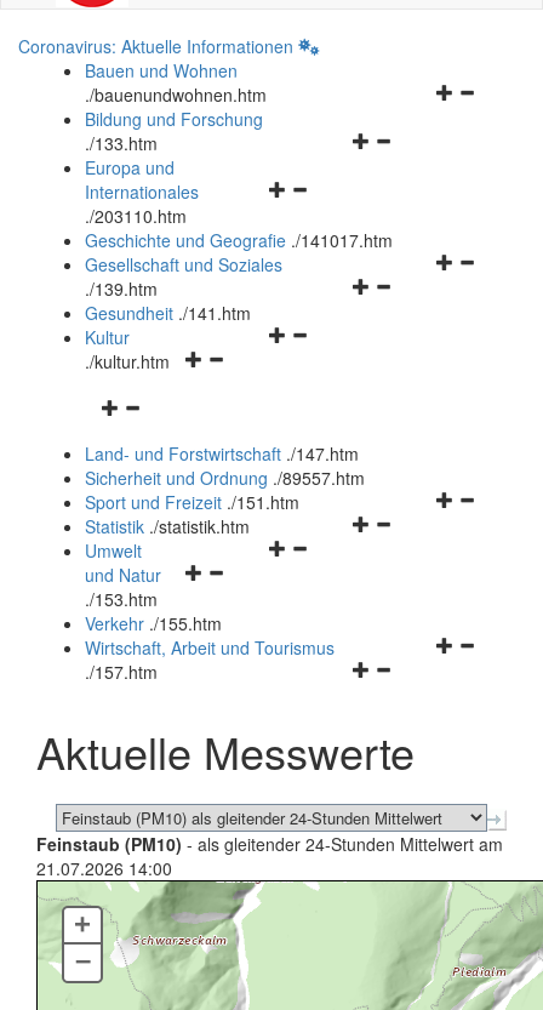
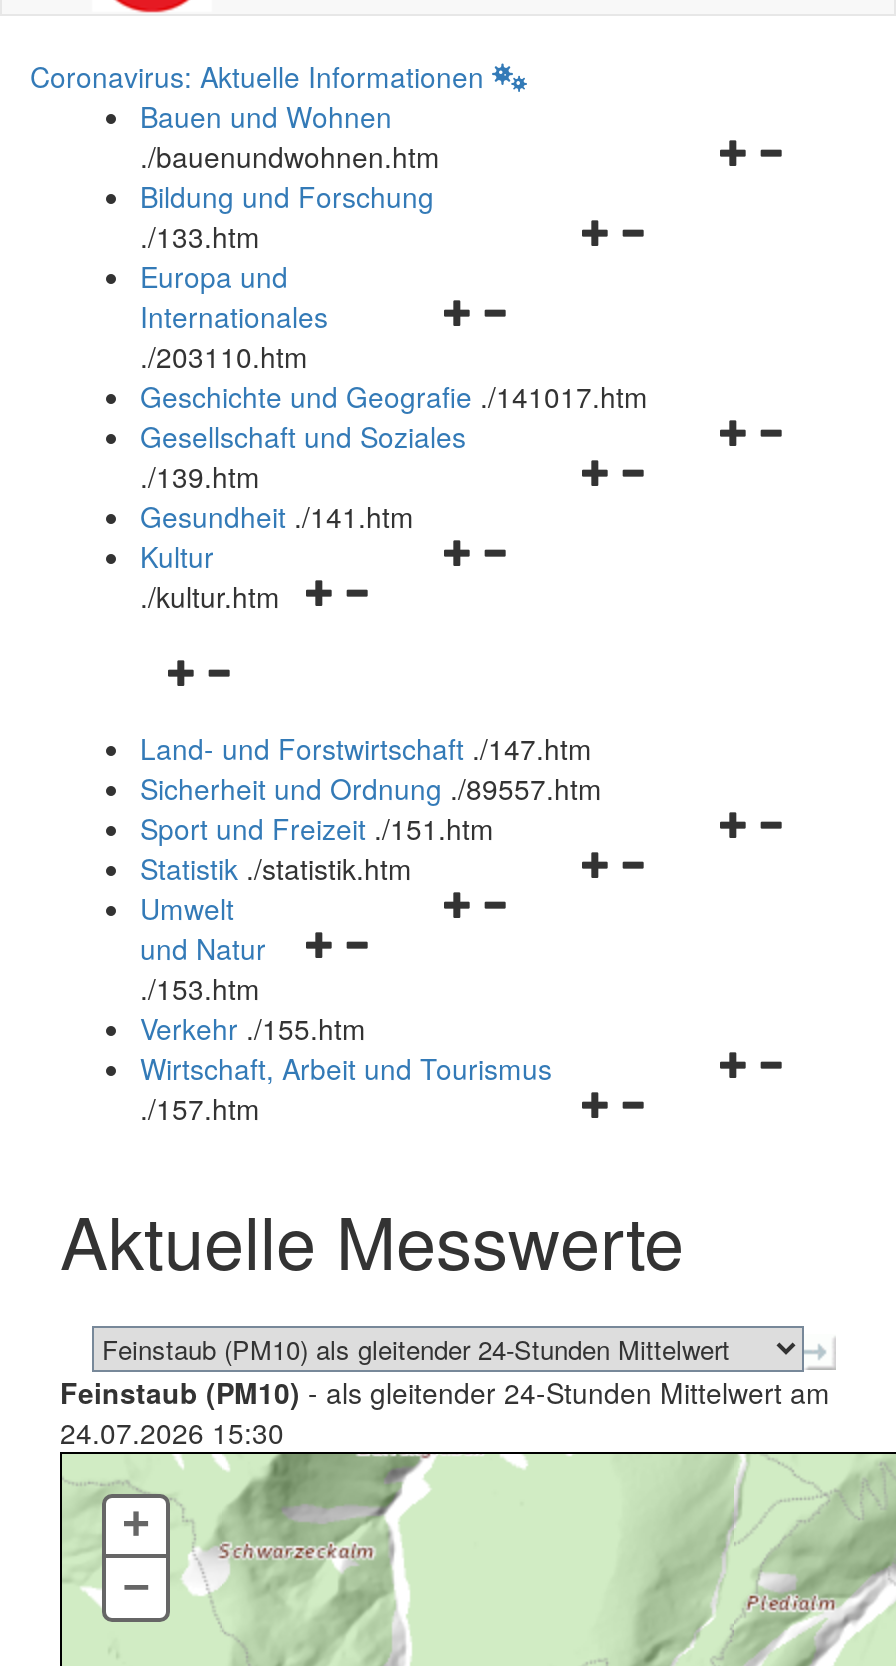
[36,856,172,880] 21.07.2026 14:00 -> [60,1412,284,1452] 24.07.2026 15:30

